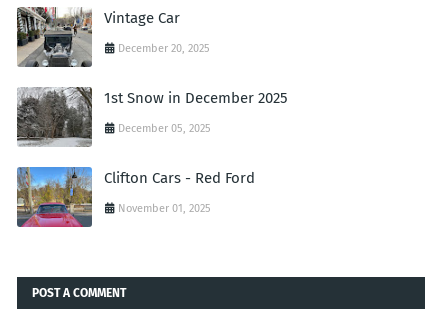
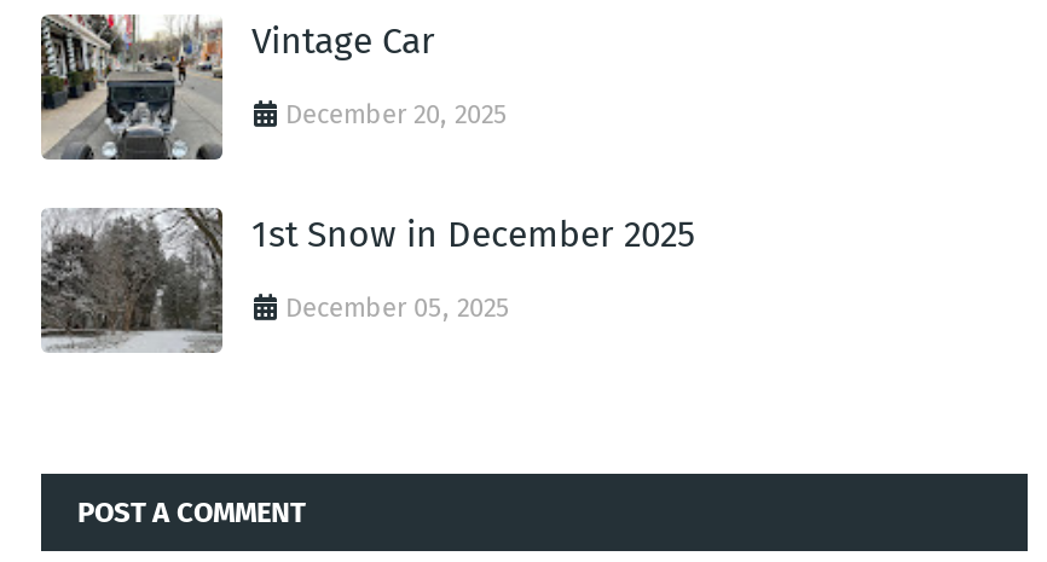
[17,166,255,228] [image] | Clifton Cars - Red Ford | November 01, 2025 -> none

